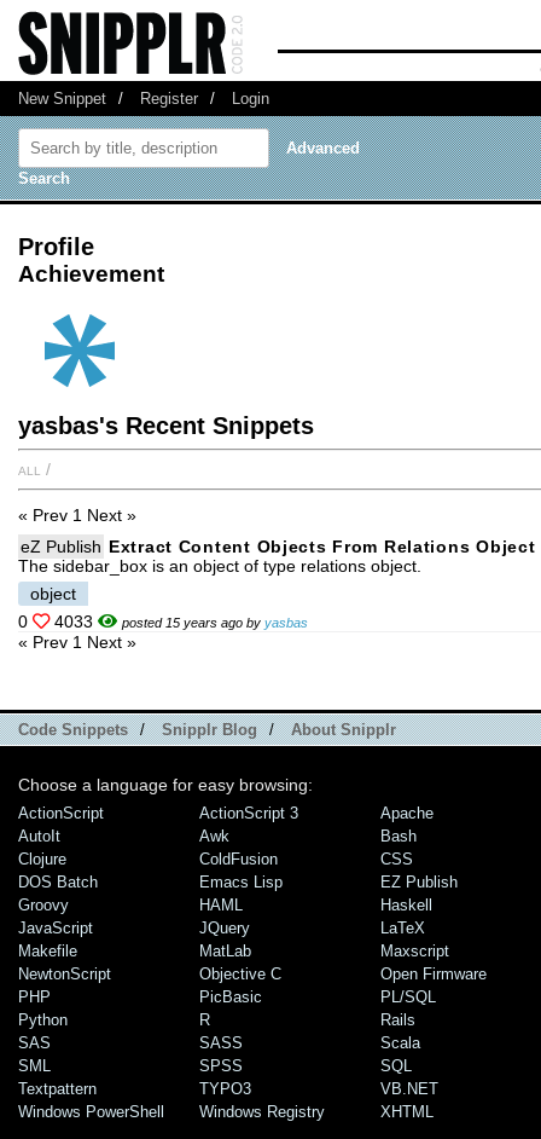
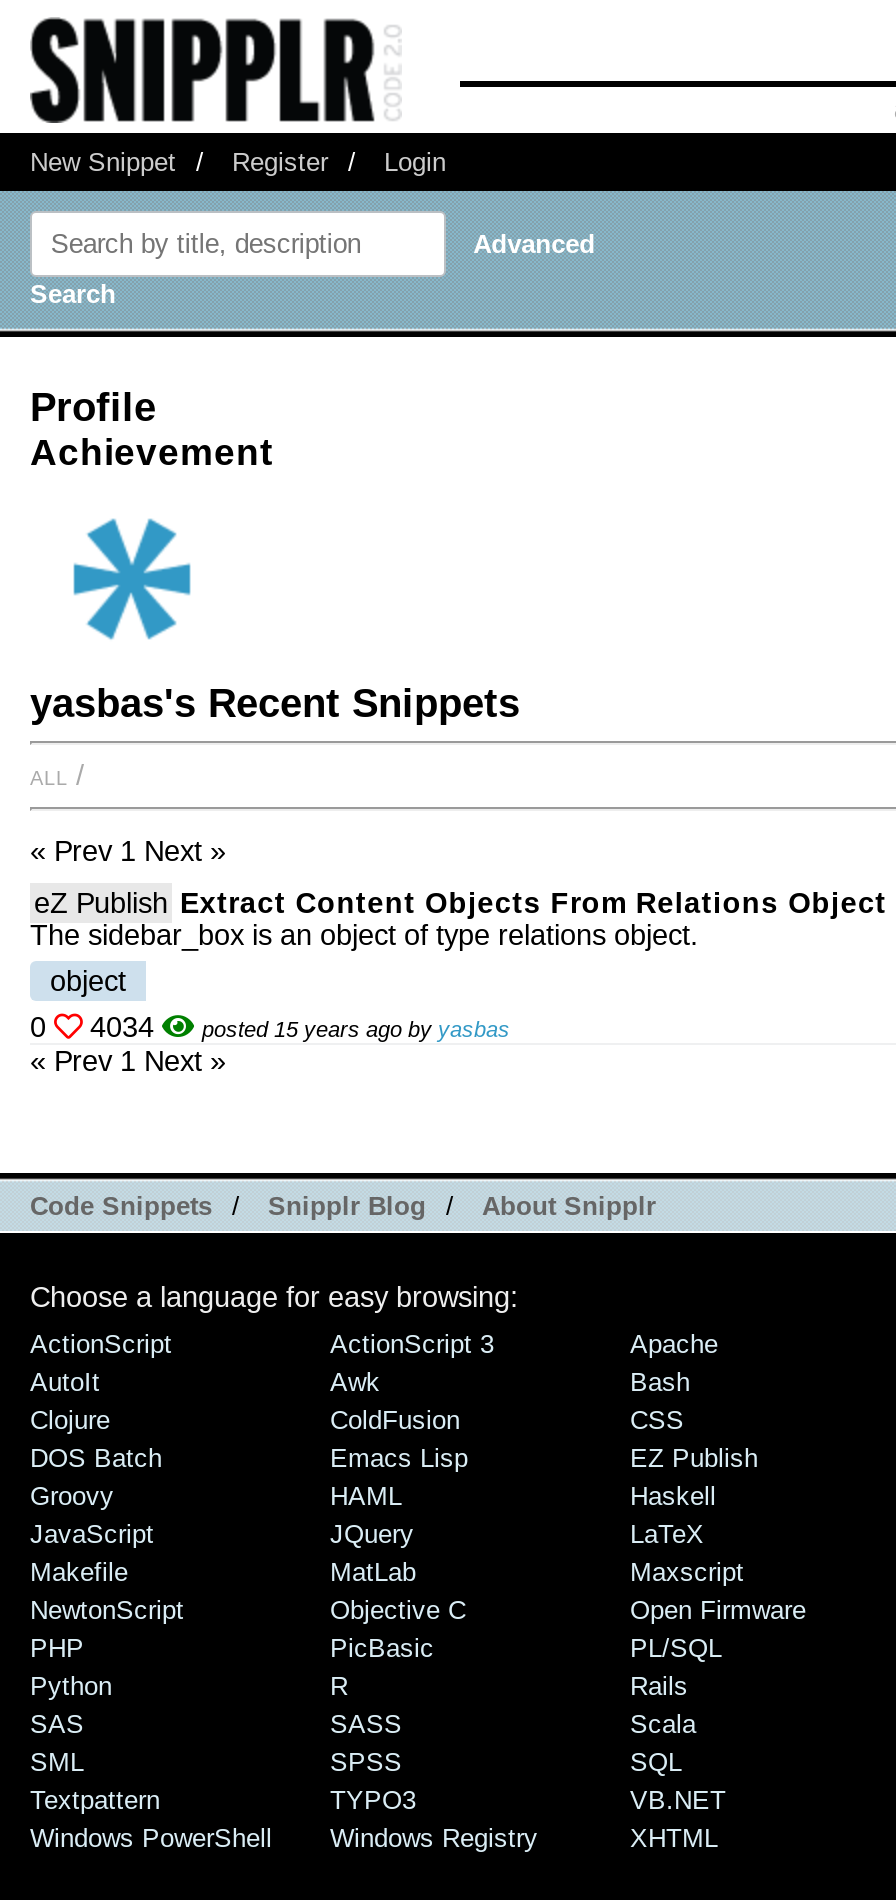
[18,611,308,631] 0 4033 posted 15 years ago by yasbas -> [30,1010,510,1042] 0 4034 posted 15 years ago by yasbas

